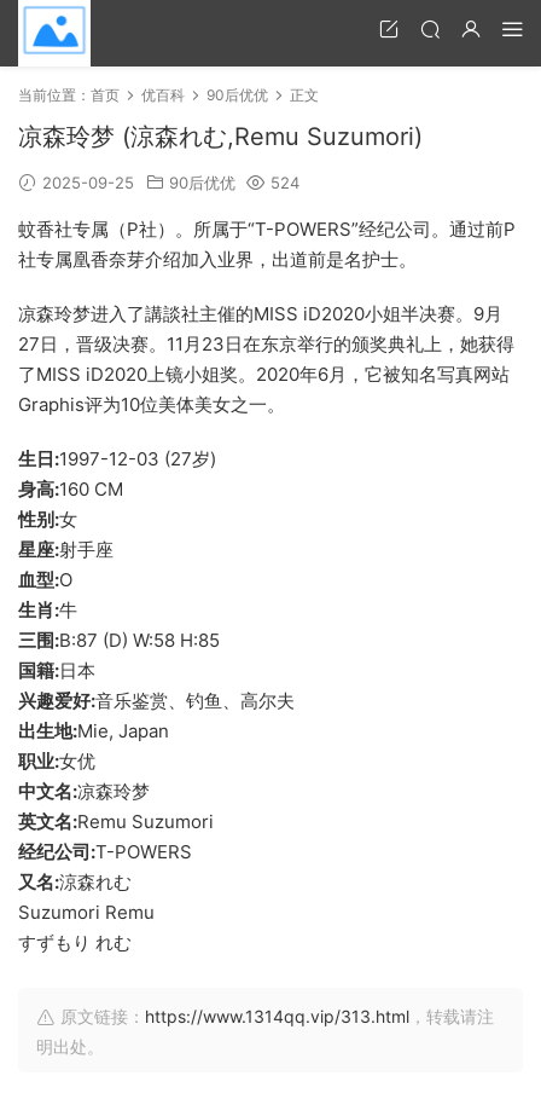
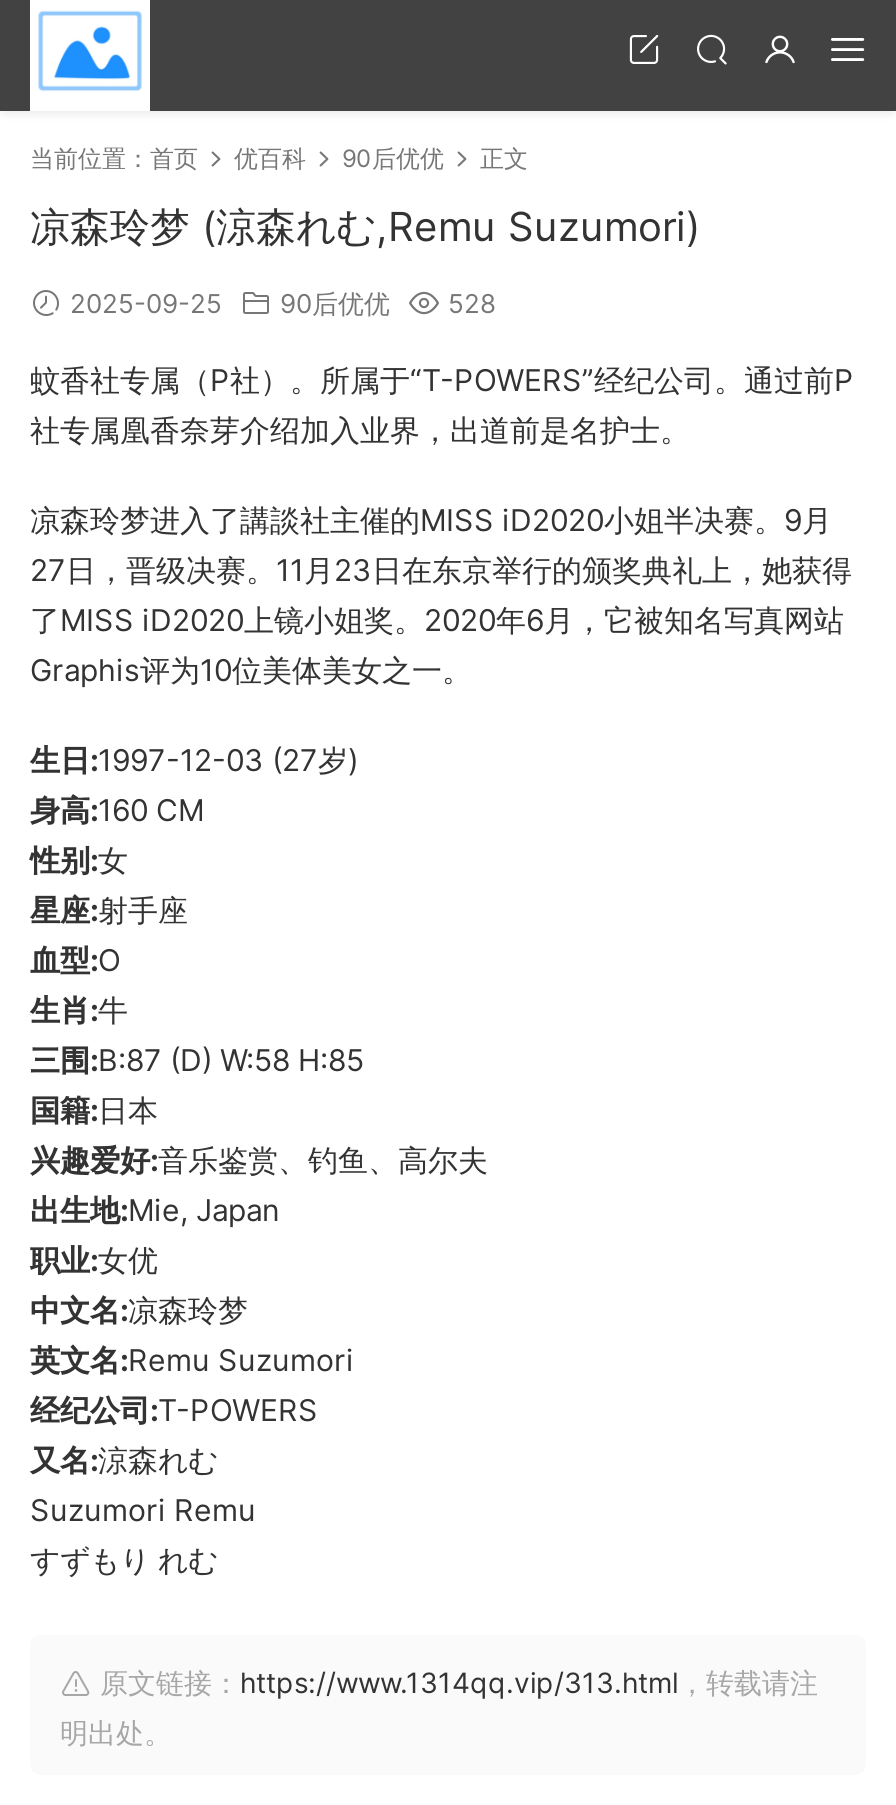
[37,173,299,192] 2025-09-25 90后优优 524 -> [62,287,496,319] 2025-09-25 90后优优 528

